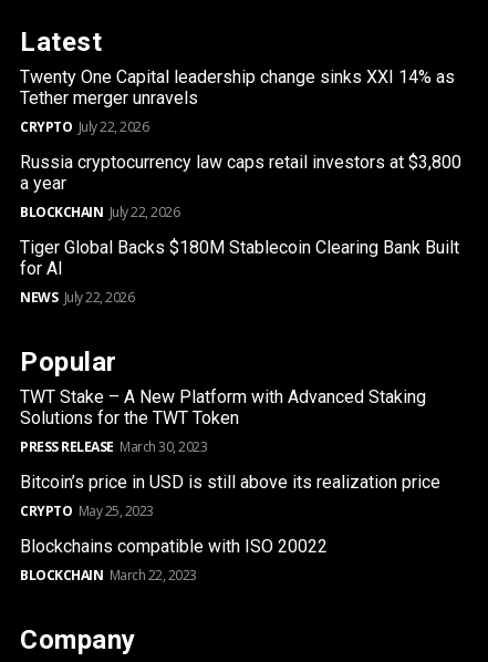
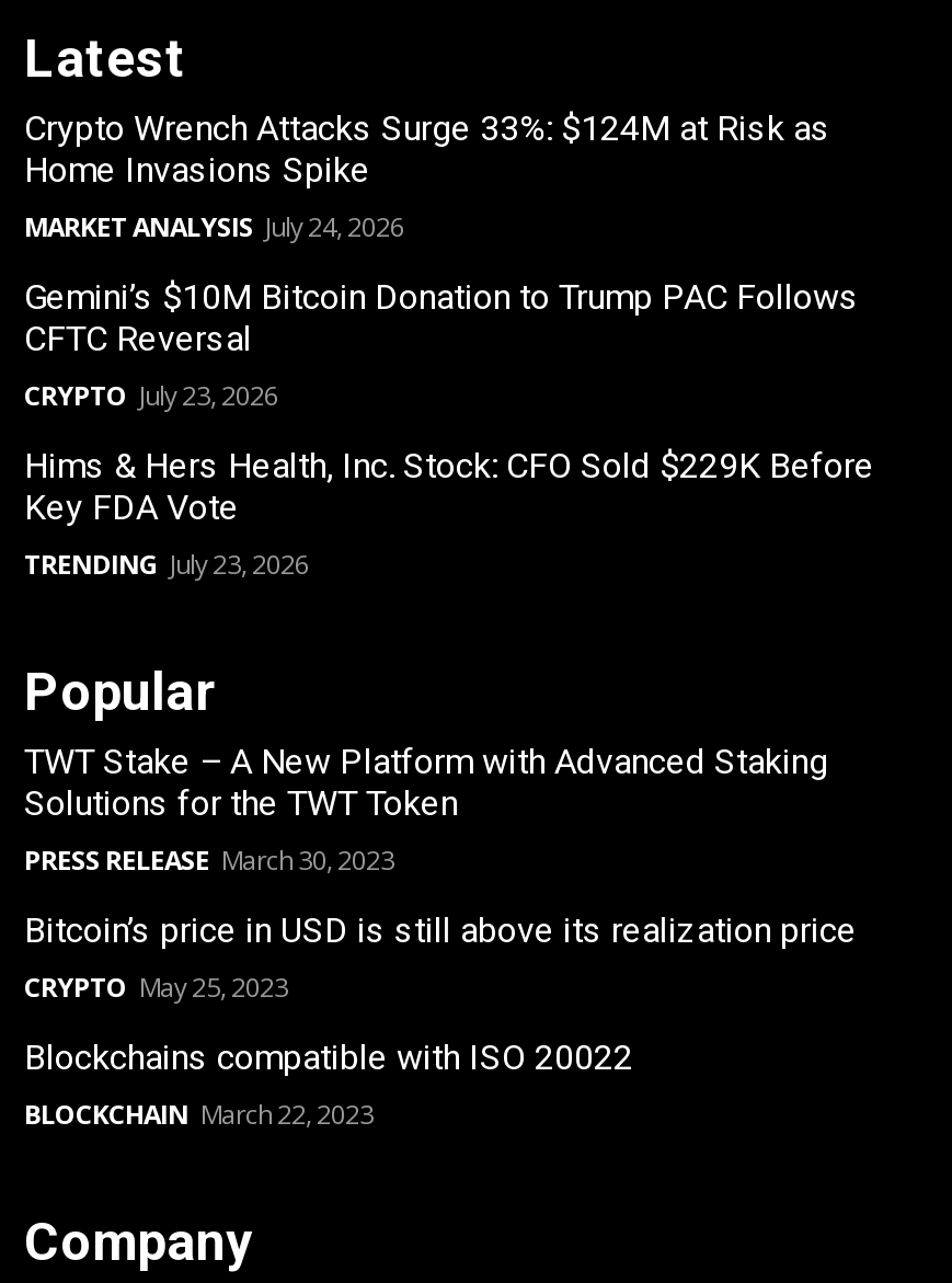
[20,66,455,136] Twenty One Capital leadership change sinks XXI 14% as | Tether merger unravels | CRYPTO July 22, 2026 -> [24,107,830,245] Crypto Wrench Attacks Surge 33%: $124M at Risk as | Home Invasions Spike | MARKET ANALYSIS July 24, 2026
[20,152,461,221] Russia cryptocurrency law caps retail investors at $3,800 | a year | BLOCKCHAIN July 22, 2026 -> [24,276,859,414] Gemini’s $10M Bitcoin Donation to Trump PAC Follows | CFTC Reversal | CRYPTO July 23, 2026
[20,237,459,307] Tiger Global Backs $180M Stablecoin Clearing Bank Built | for AI | NEWS July 22, 2026 -> [24,445,874,583] Hims & Hers Health, Inc. Stock: CFO Sold $229K Before | Key FDA Vote | TRENDING July 23, 2026

